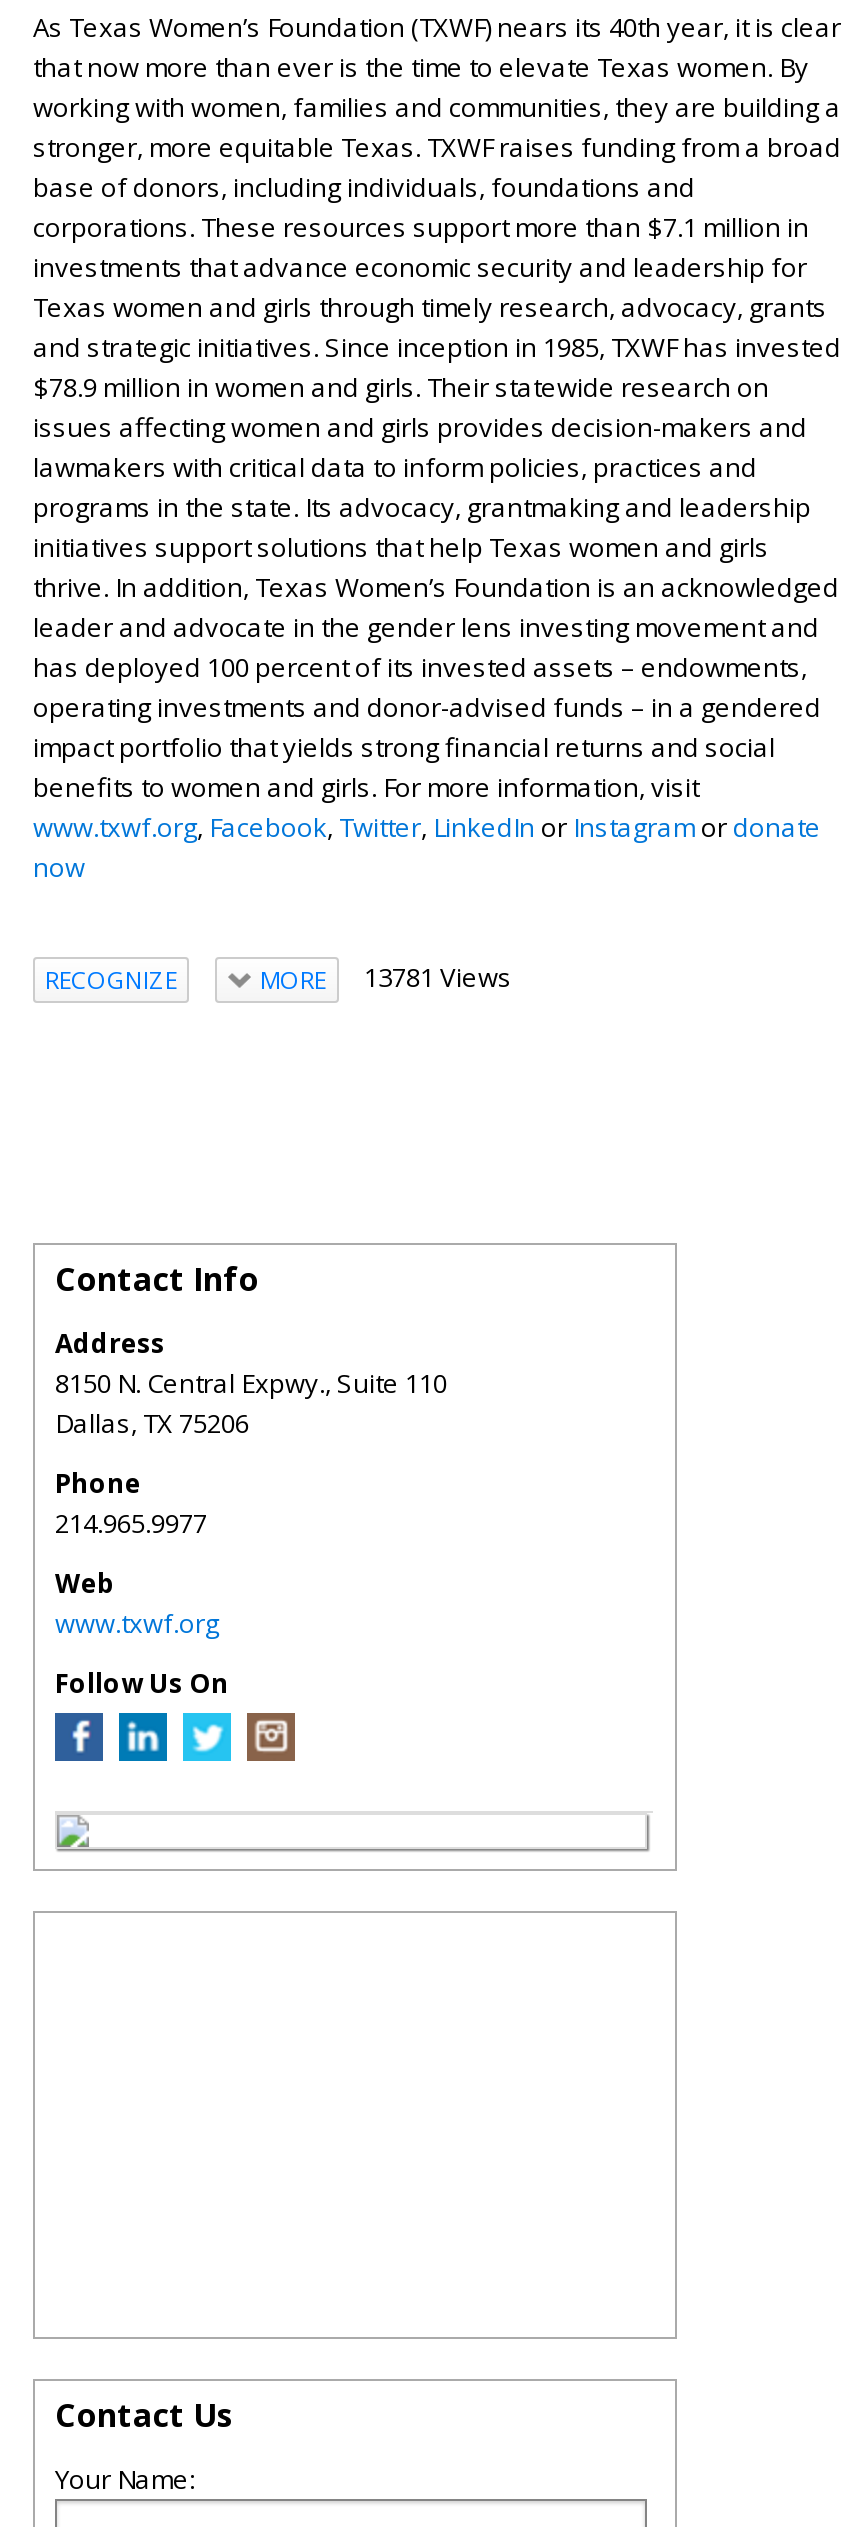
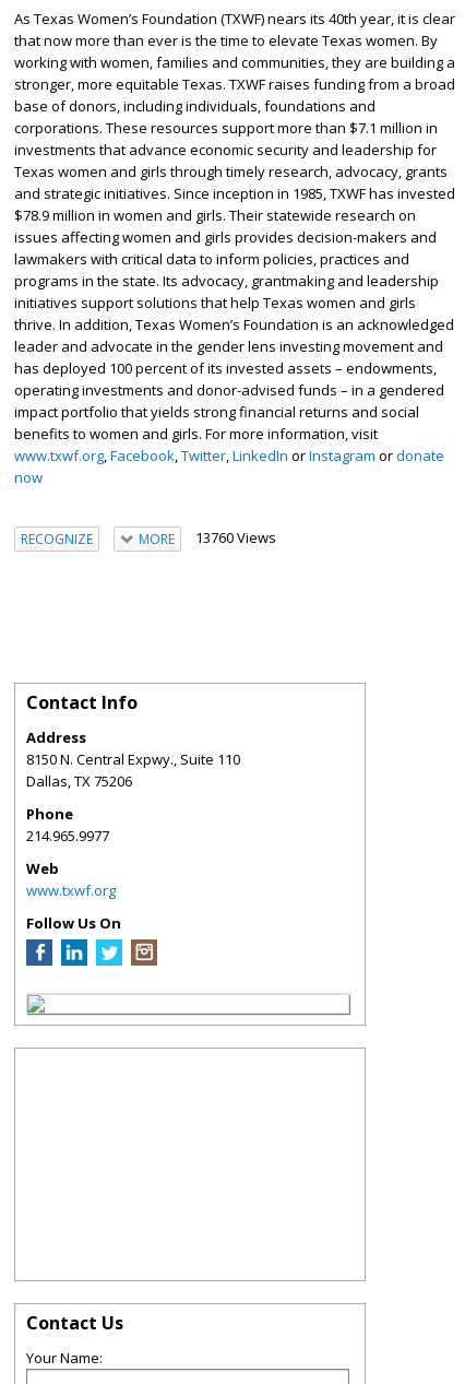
[260,959,512,997] MORE 13781 Views -> [138,528,276,549] MORE 13760 Views

